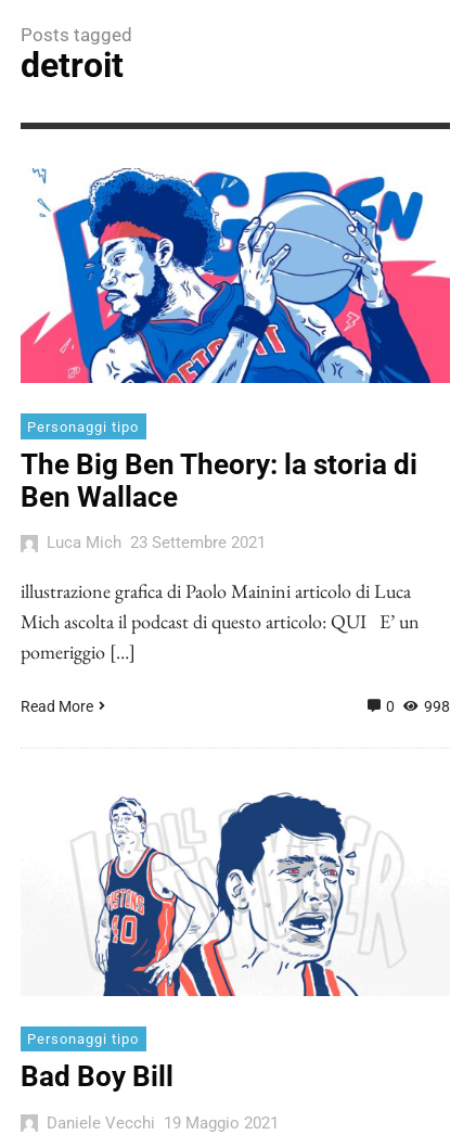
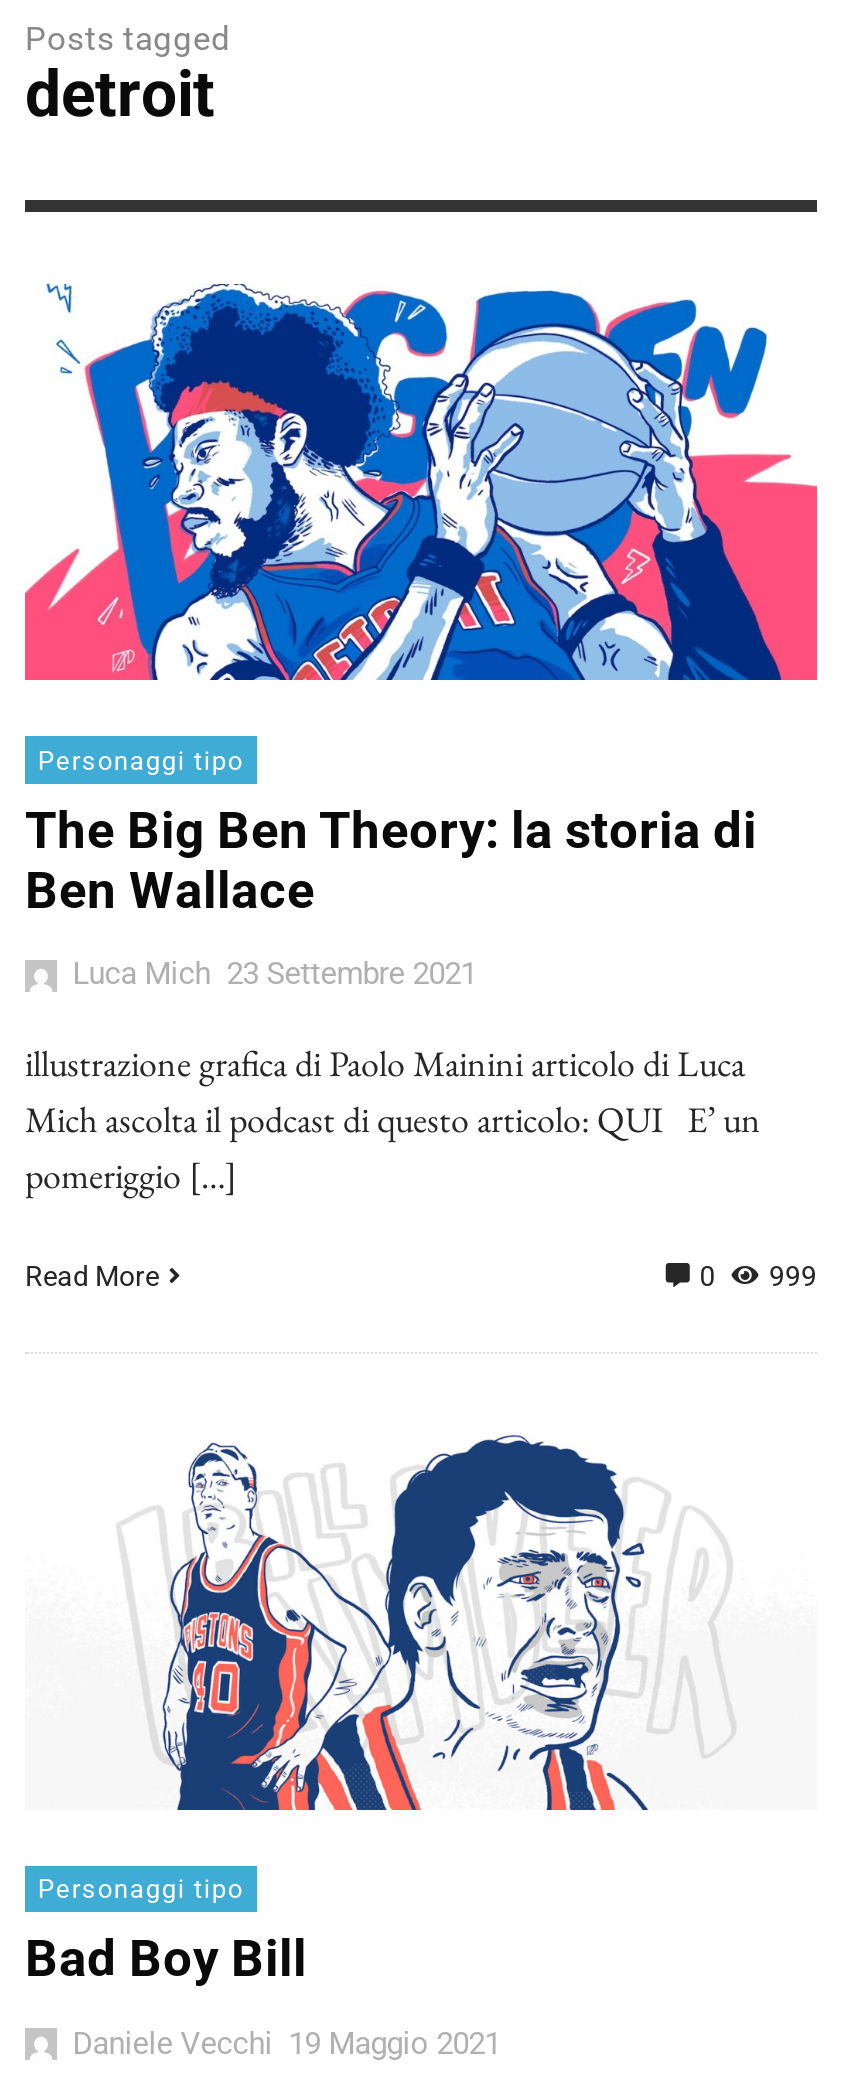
[386,697,450,715] 0 998 -> [699,1259,817,1291] 0 999

